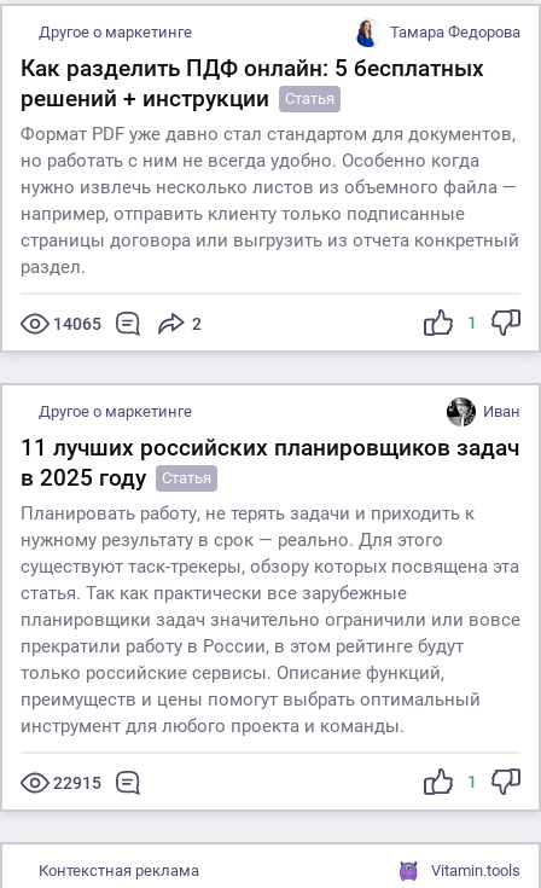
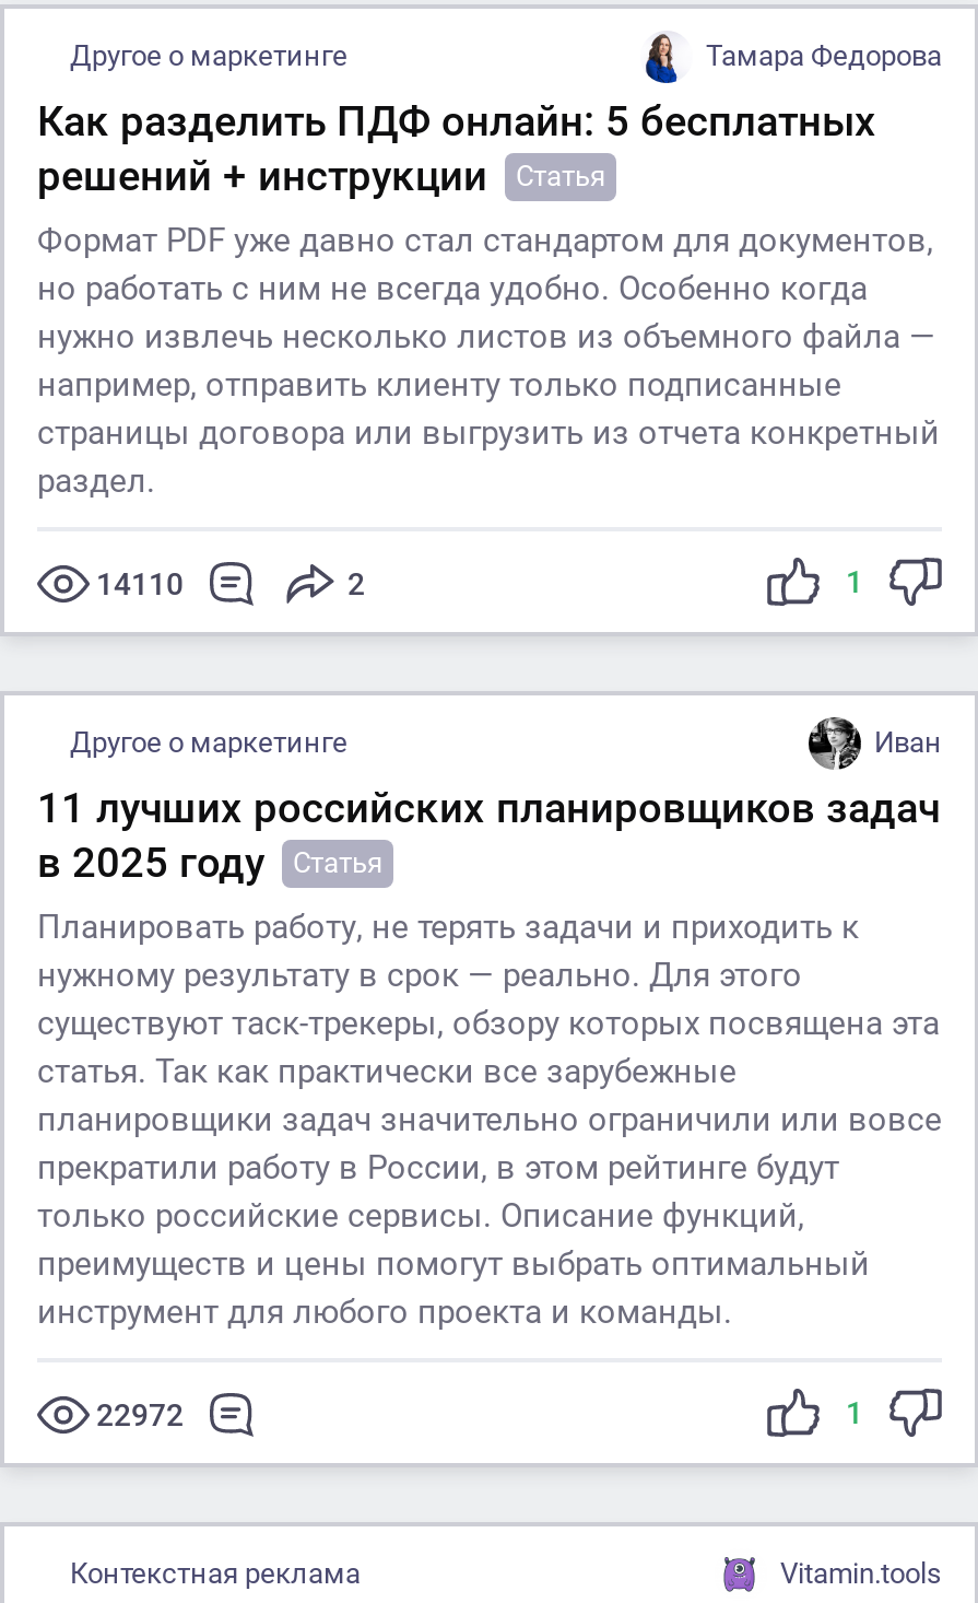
[53,314,101,333] 14065 -> [96,566,184,601] 14110
[53,773,101,793] 22915 -> [96,1397,184,1432] 22972

